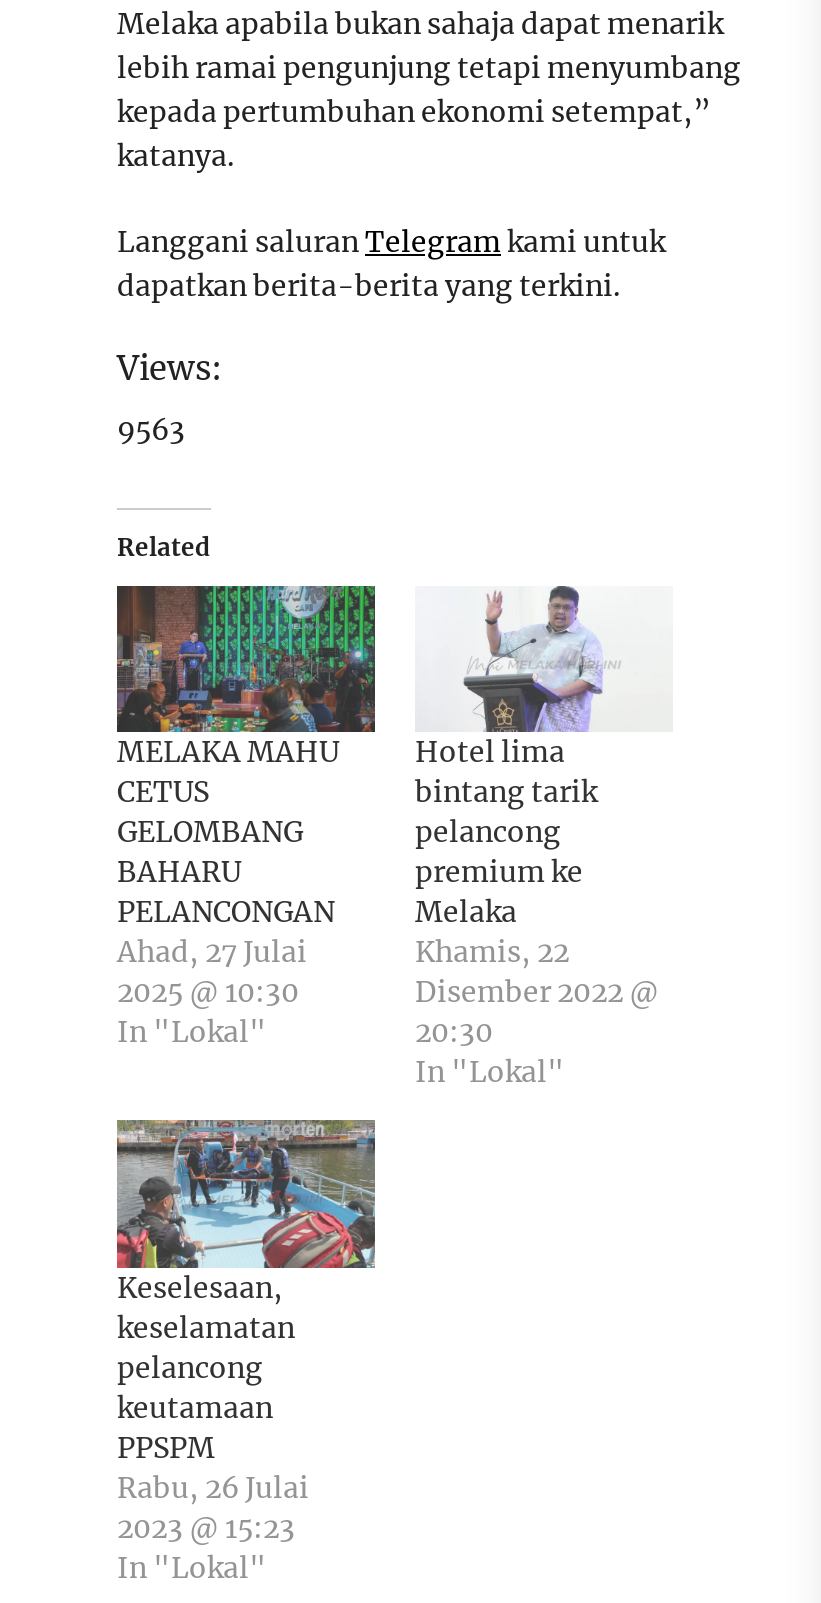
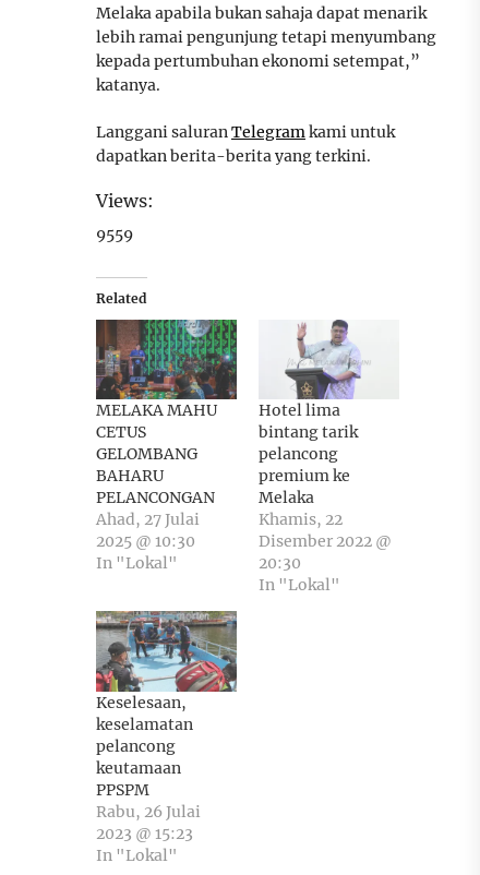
[117,411,185,447] 9563 -> [96,224,133,244] 9559

